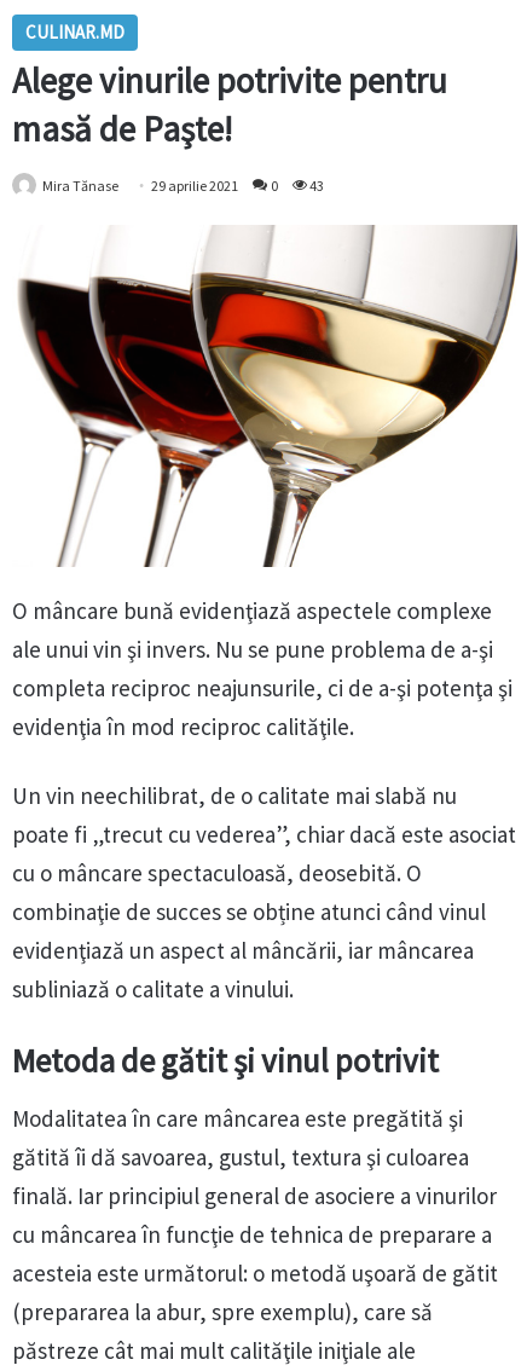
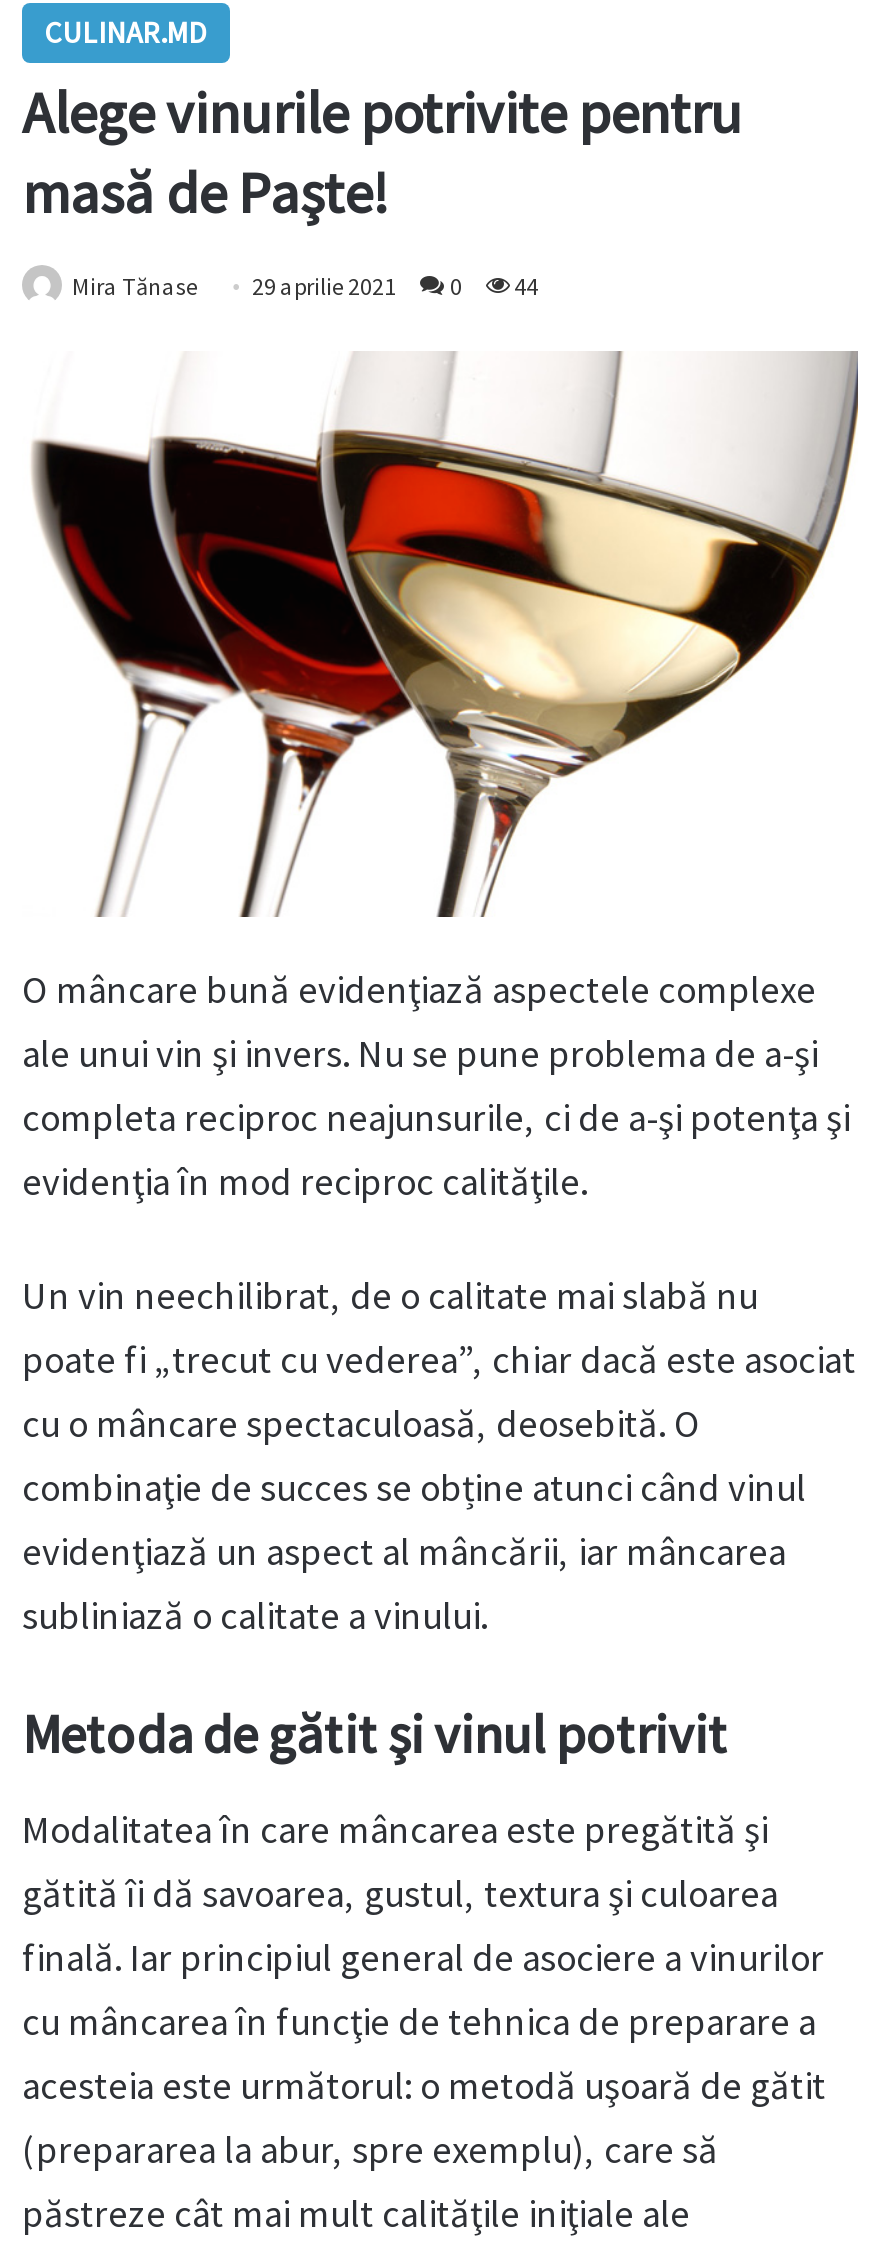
[42,177,324,195] Mira Tănase 29 aprilie 2021 0 43 -> [72,272,538,302] Mira Tănase 29 aprilie 2021 0 44

